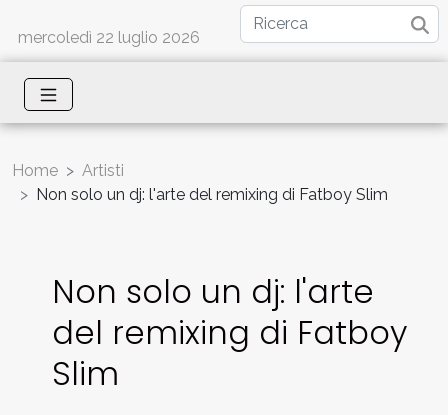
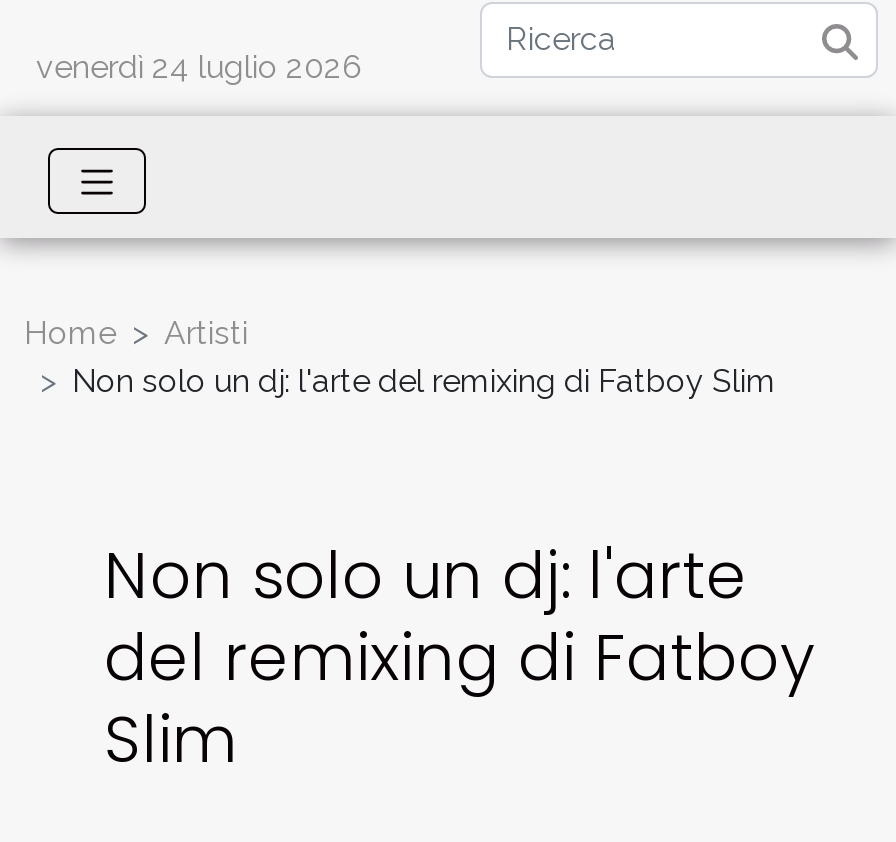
[18,28,200,47] mercoledì 22 luglio 2026 -> [36,48,362,86] venerdì 24 luglio 2026

